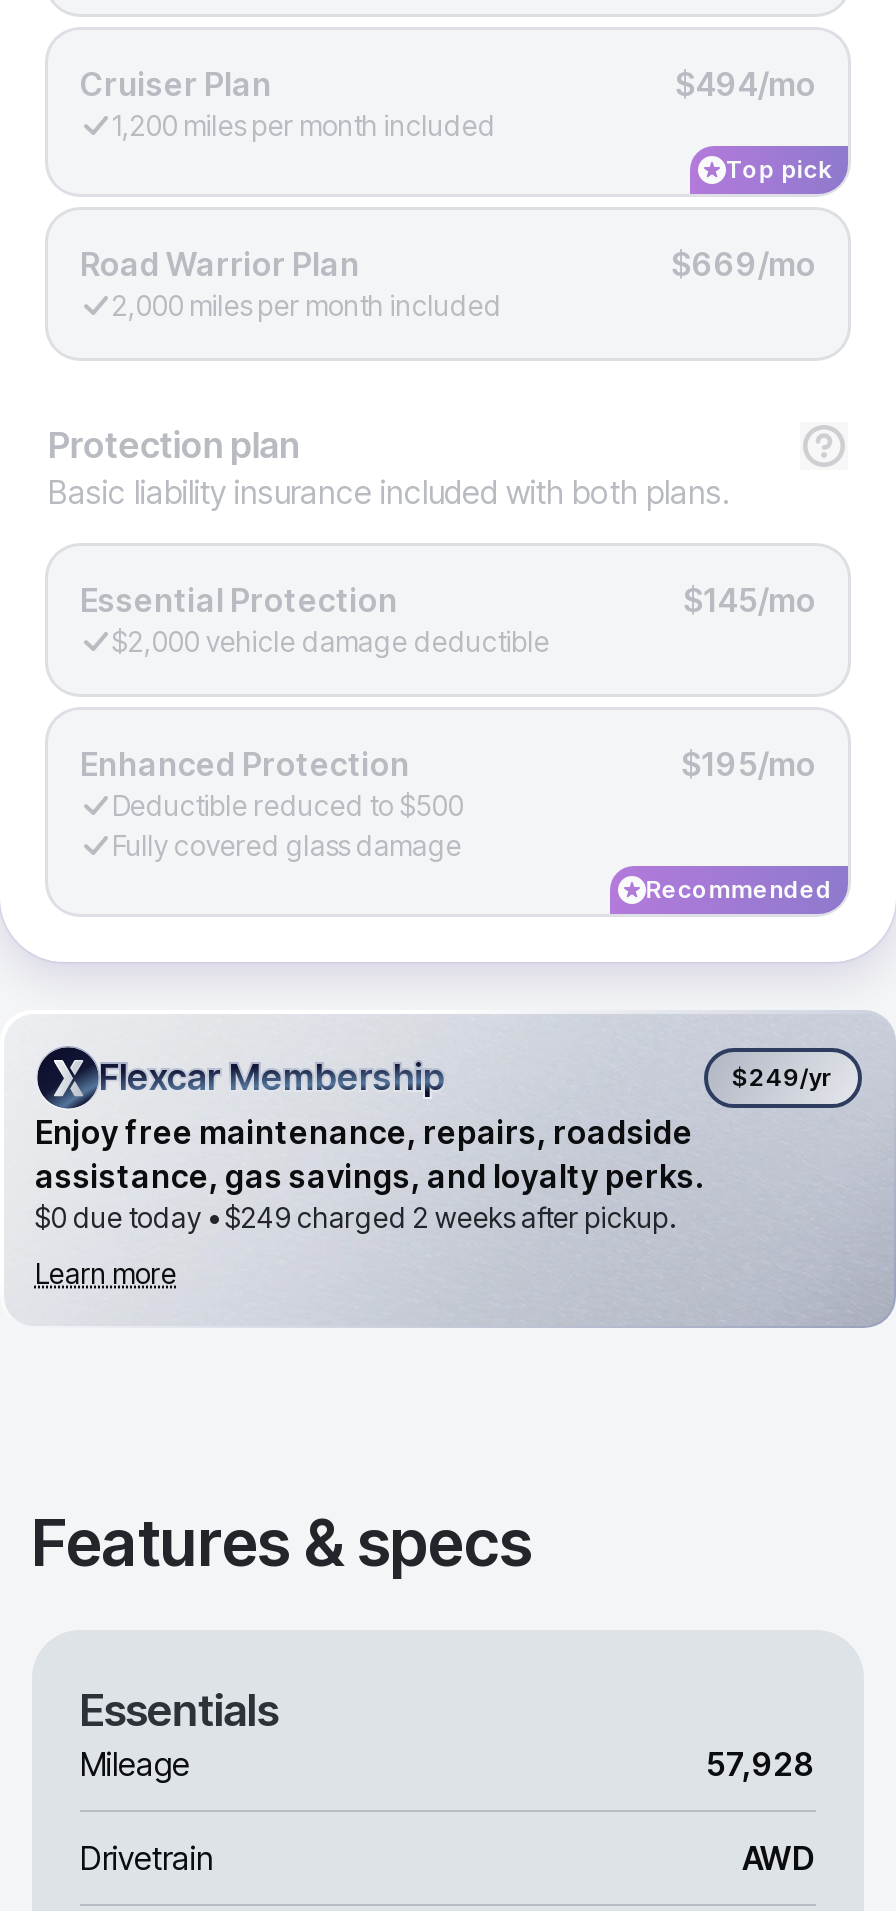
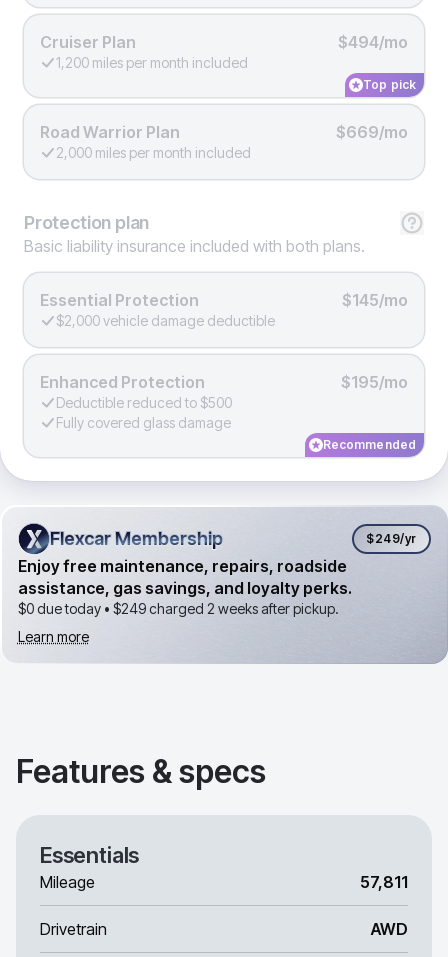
[706,1744,816,1784] 57,928 -> [360,872,408,892] 57,811

